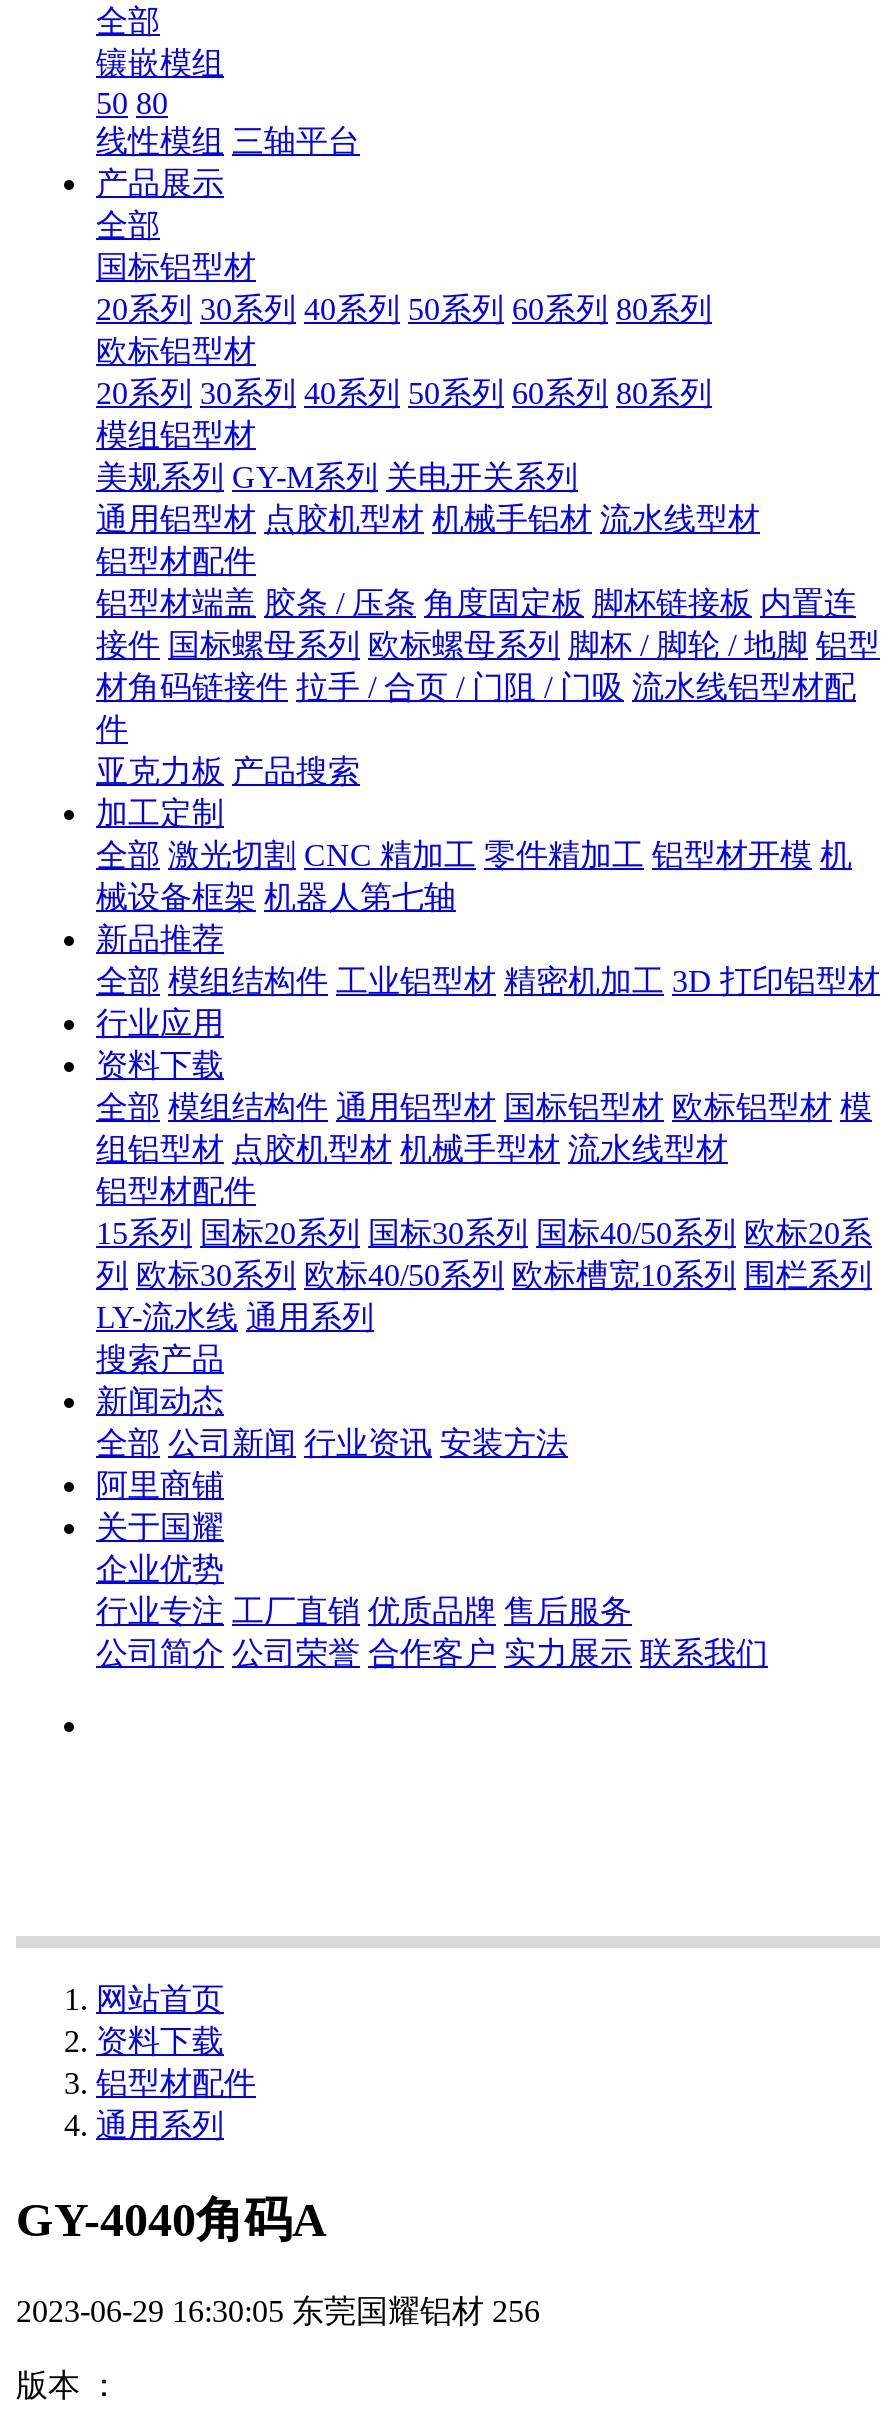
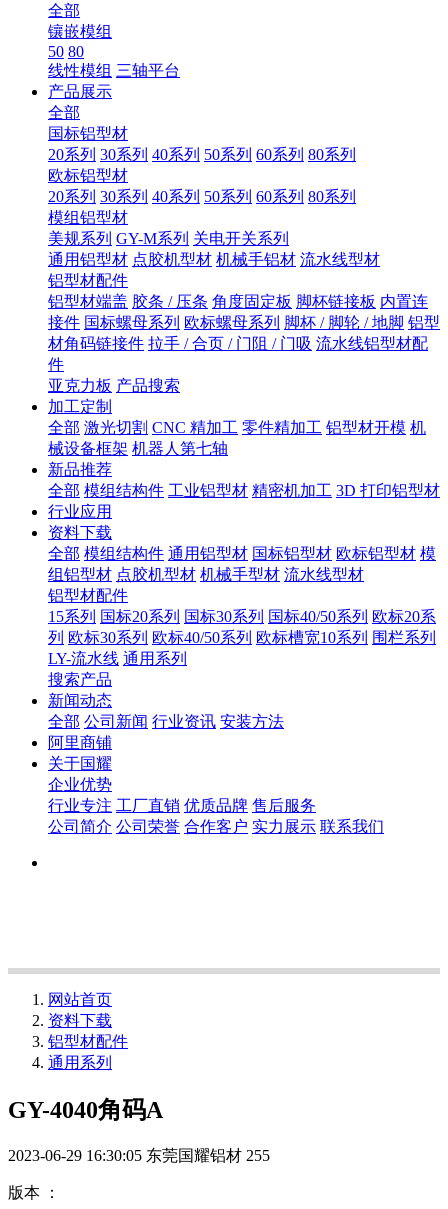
[16,2294,540,2328] 2023-06-29 16:30:05 东莞国耀铝材 256 -> [8,1147,270,1164] 2023-06-29 16:30:05 东莞国耀铝材 255

